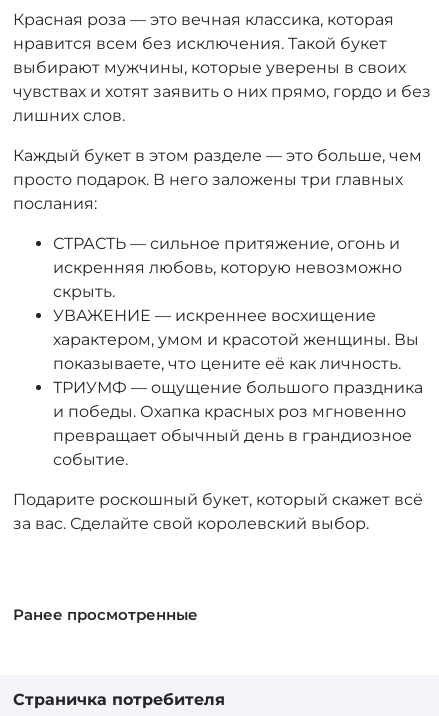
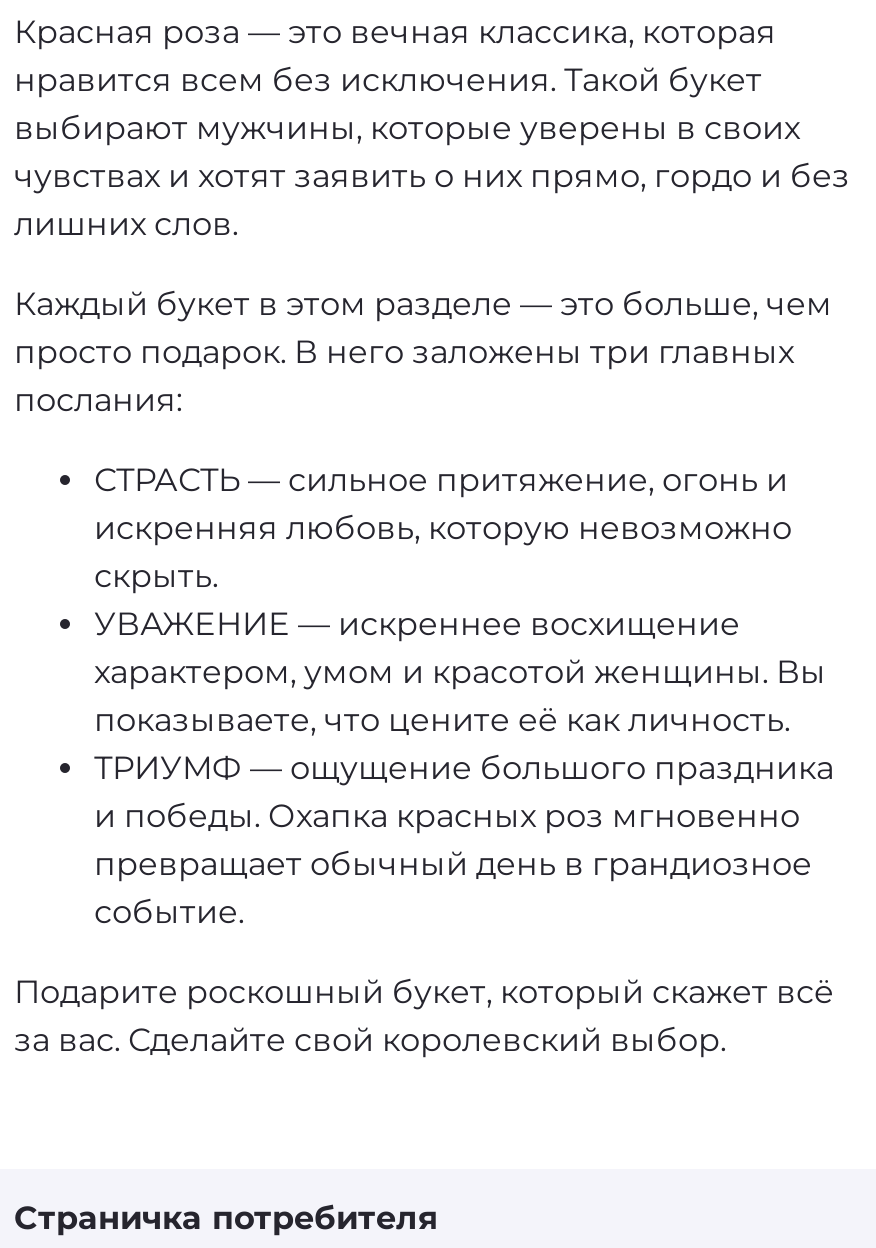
[13,605,198,624] Ранее просмотренные -> none

